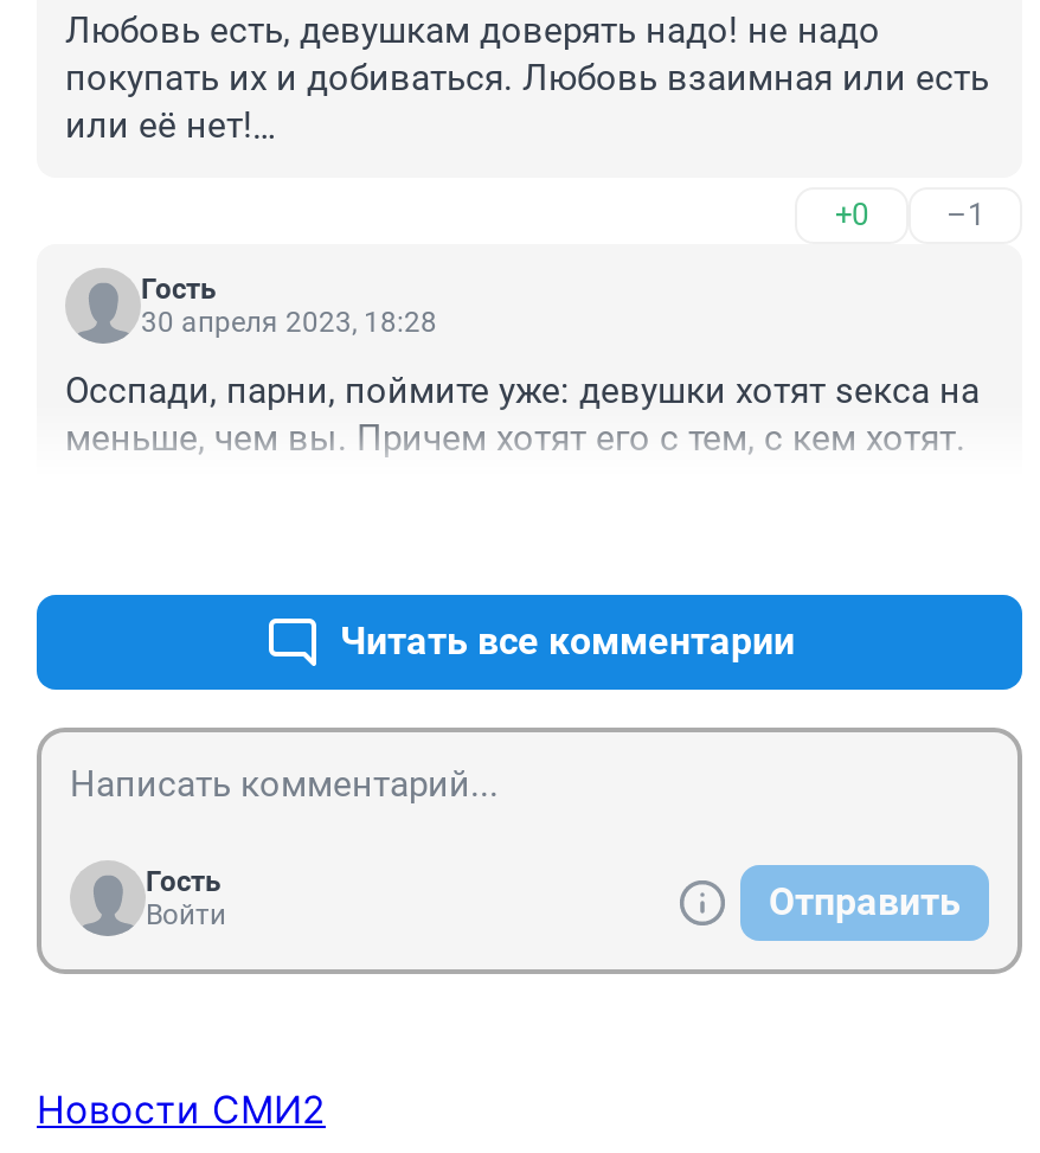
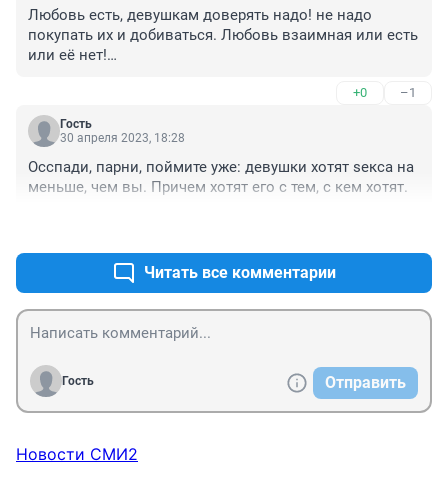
[146,899,226,933] Войти -> none

